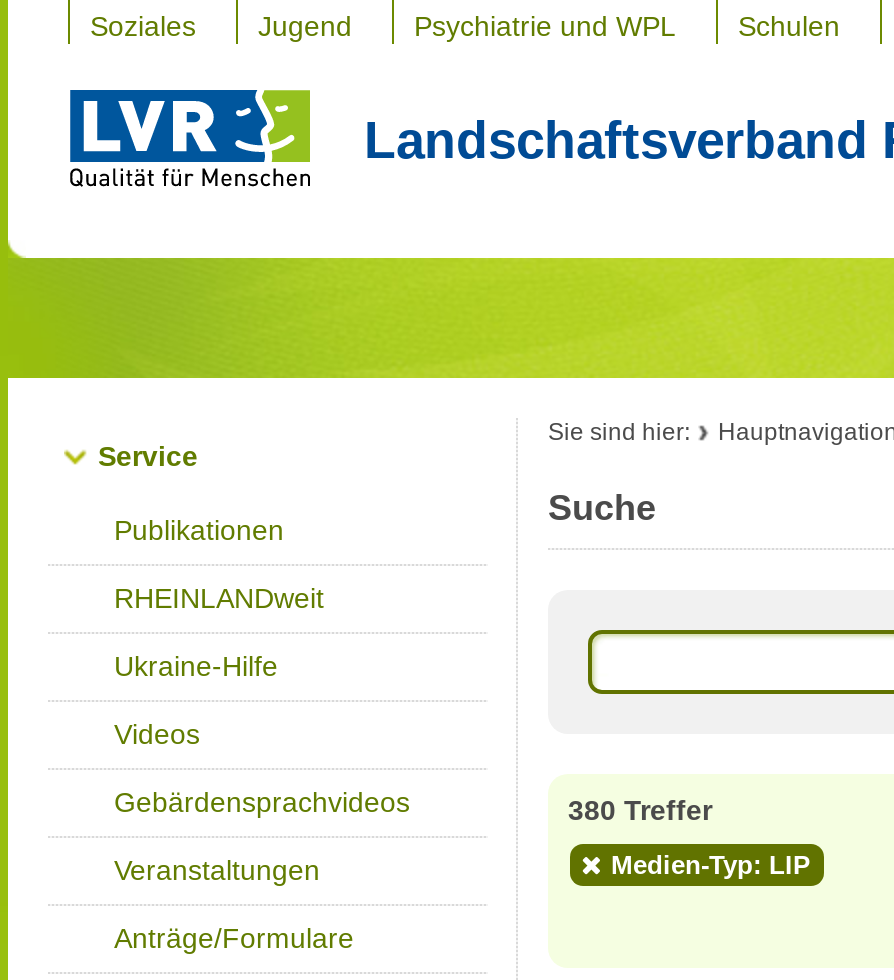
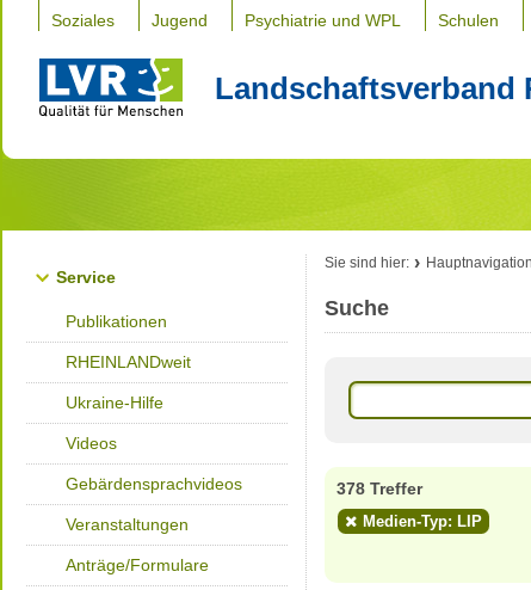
[568,794,712,826] 380 Treffer -> [336,479,422,498] 378 Treffer

